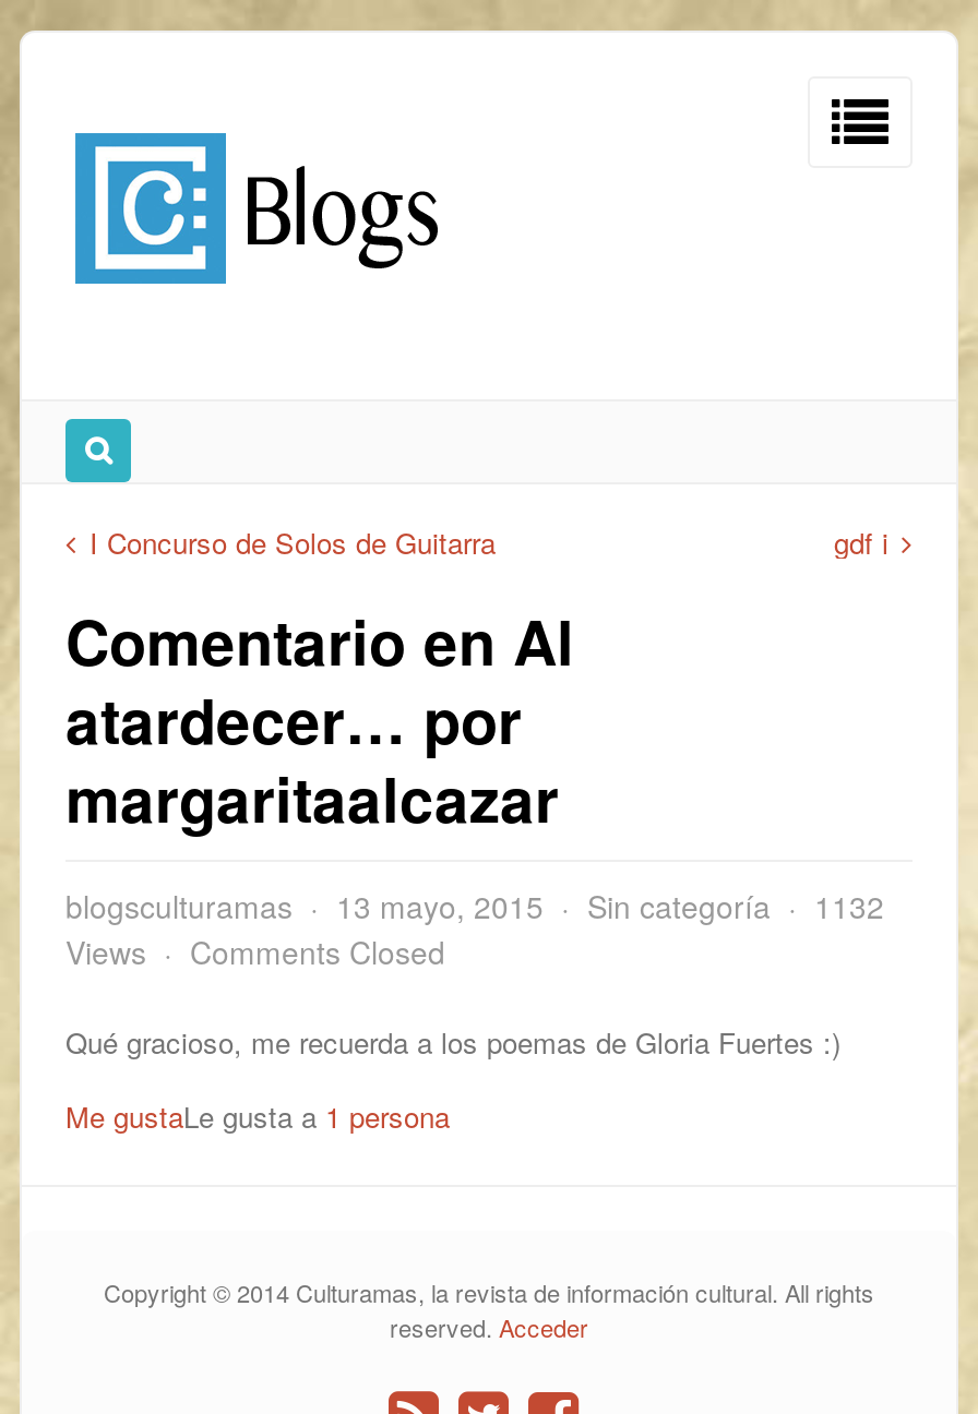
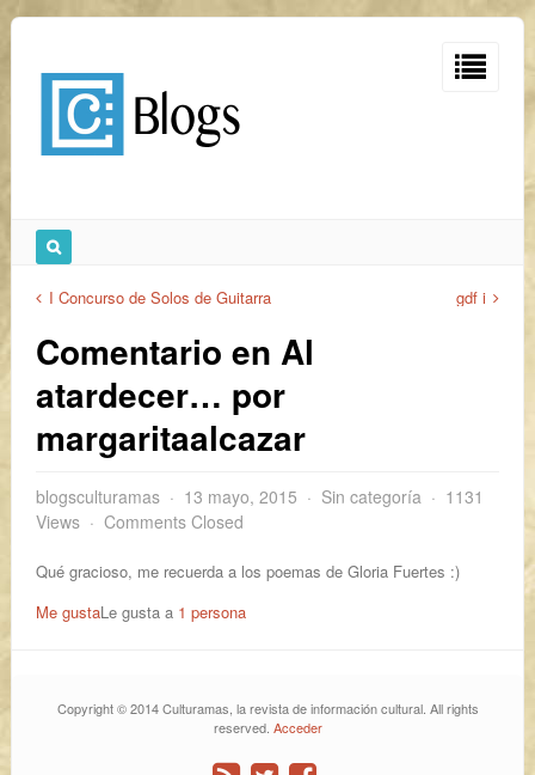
[65,884,884,927] blogsculturamas 13 mayo, 2015 Sin categoría 1132 -> [36,484,484,508] blogsculturamas 13 mayo, 2015 Sin categoría 1131

